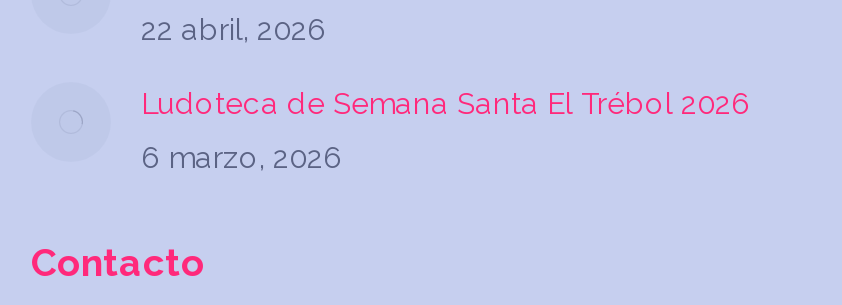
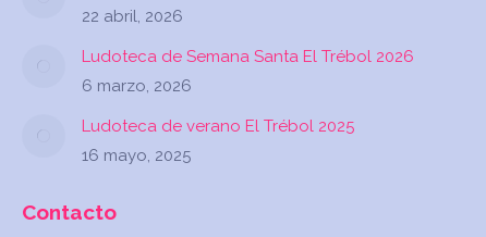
none -> [82,116,354,165] Ludoteca de verano El Trébol 2025 | 16 mayo, 2025

